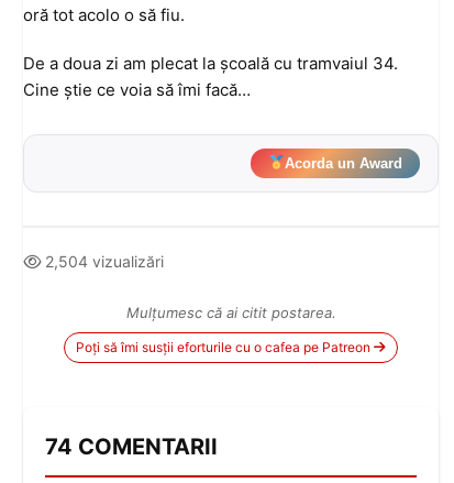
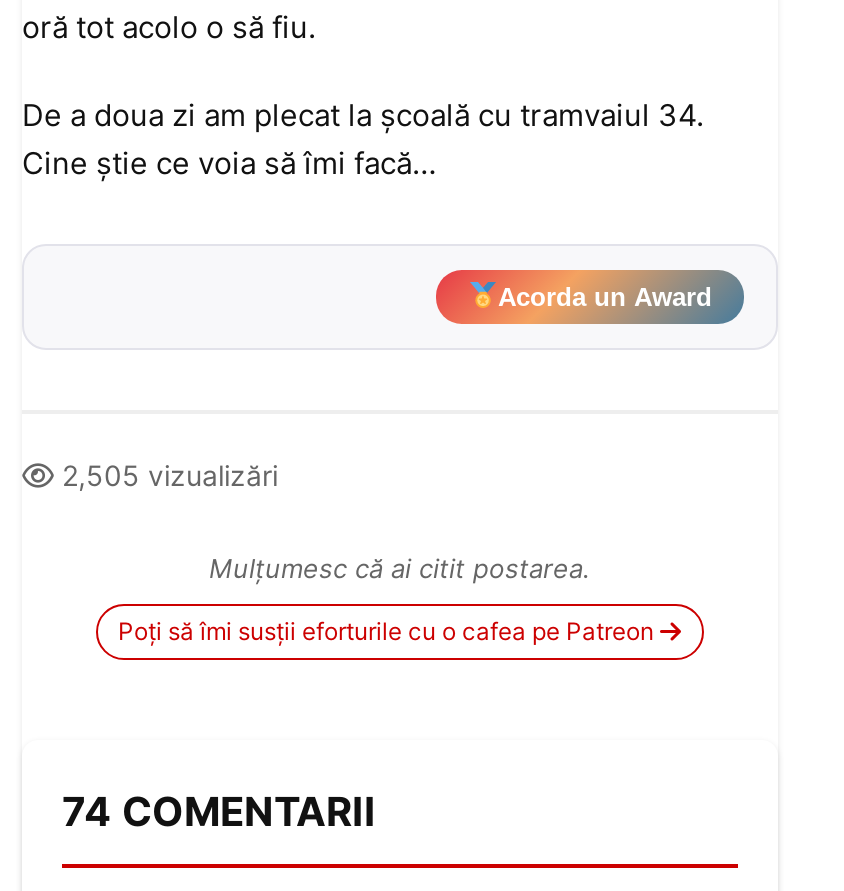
[41,252,164,271] 2,504 vizualizări -> [54,458,278,492] 2,505 vizualizări

